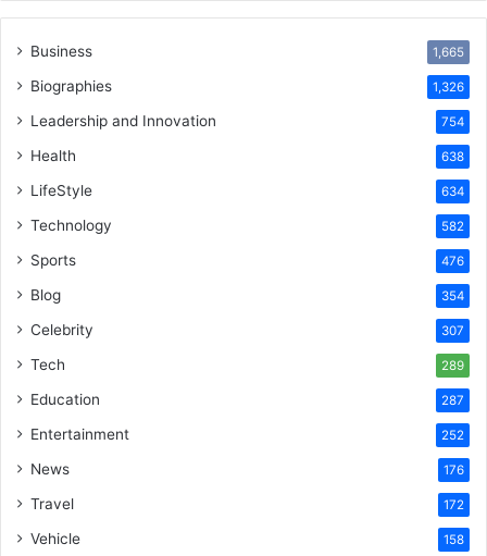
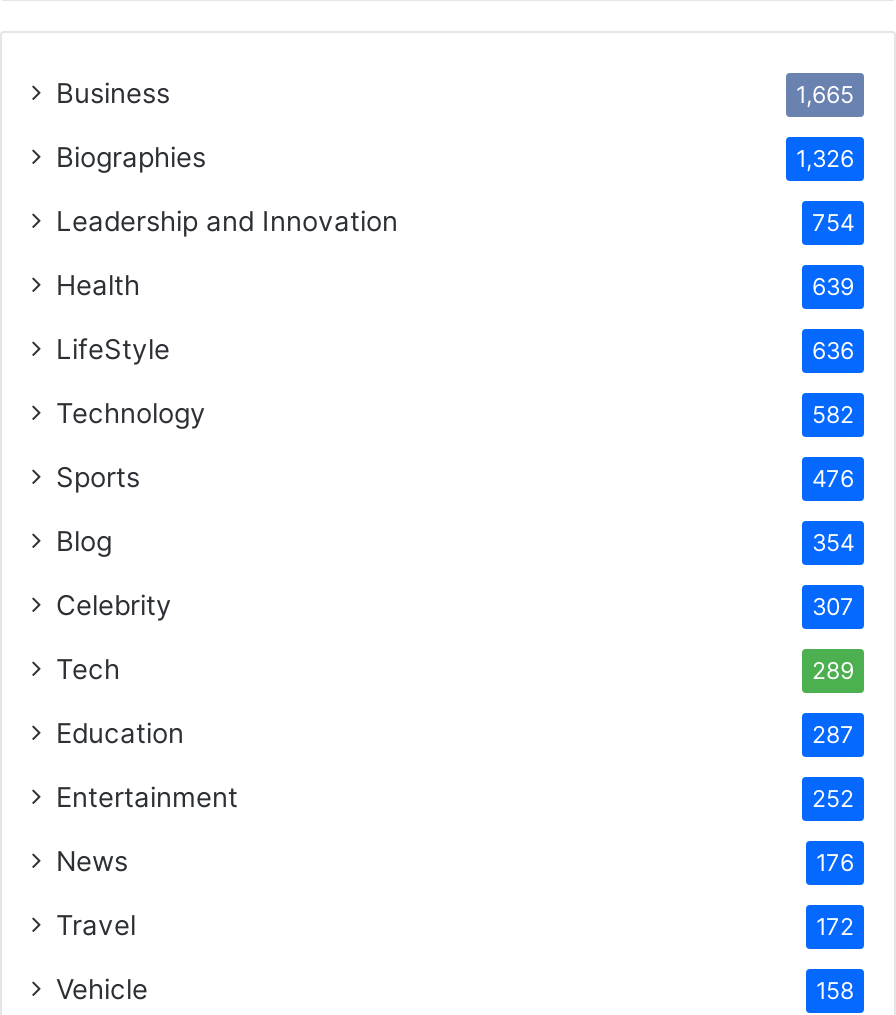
[441,149,464,164] 638 -> [812,273,854,301] 639
[441,183,464,199] 634 -> [812,337,854,365] 636

